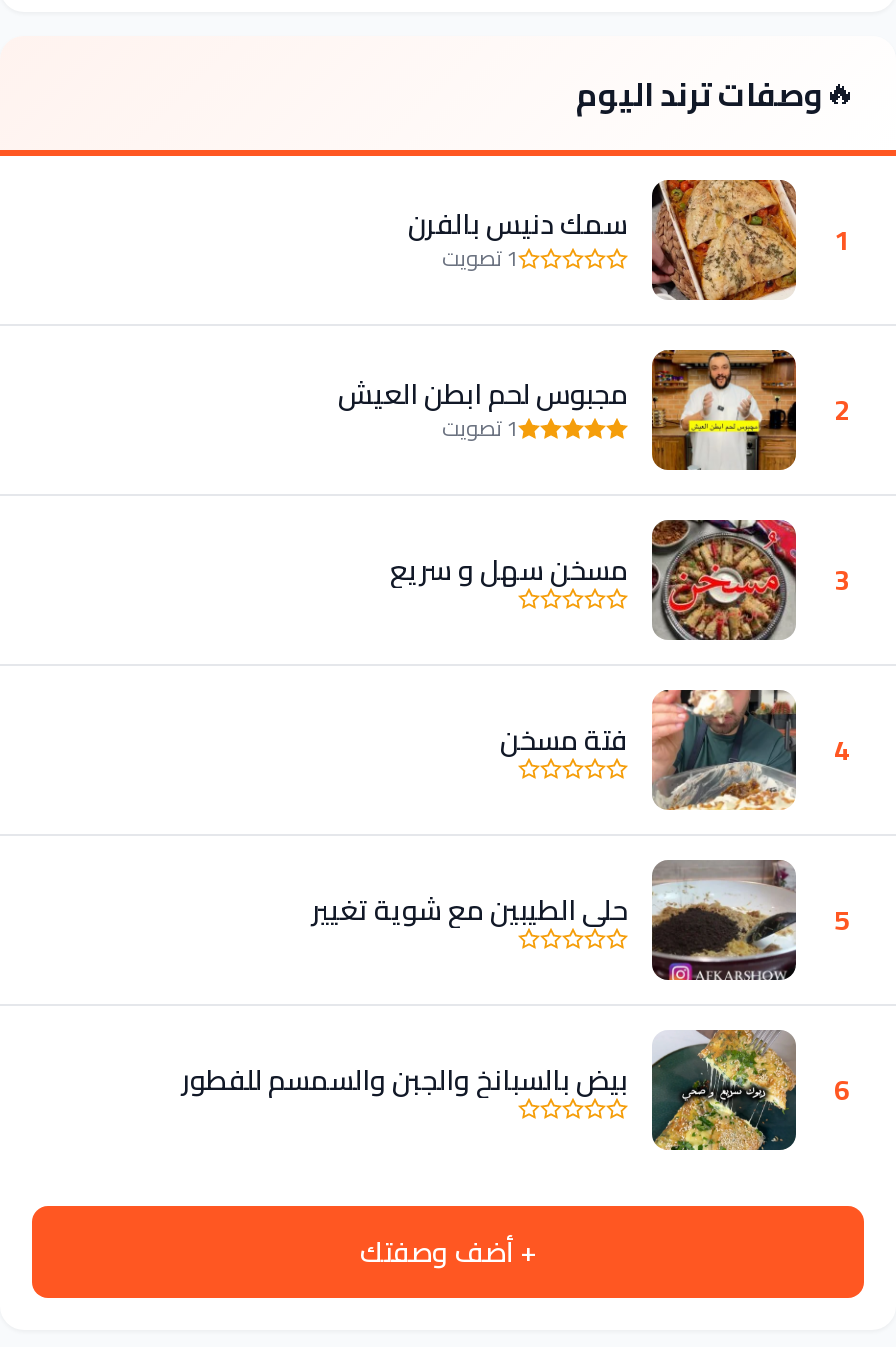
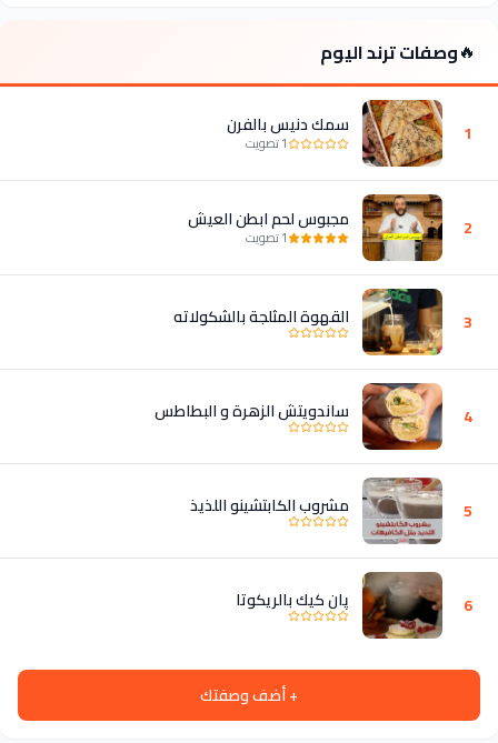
[390,518,798,642] [image] | مسخن سهل و سريع -> [173,288,444,357] [image] | القهوة المثلجة بالشكولاته
[500,688,798,812] [image] | فتة مسخن -> [155,382,444,451] [image] | ساندويتش الزهرة و البطاطس
[312,860,796,982] [image] | حلى الطيبين مع شوية تغيير -> [190,478,442,544] [image] | مشروب الكابتشينو اللذيذ
[182,1030,798,1152] [image] | بيض بالسبانخ والجبن والسمسم للفطور -> [236,571,444,640] [image] | پان كيك بالريكوتا

